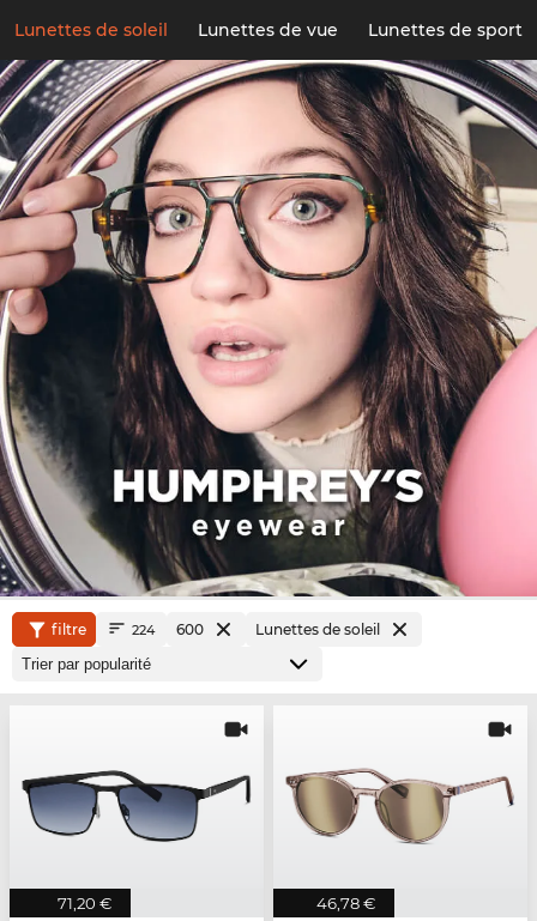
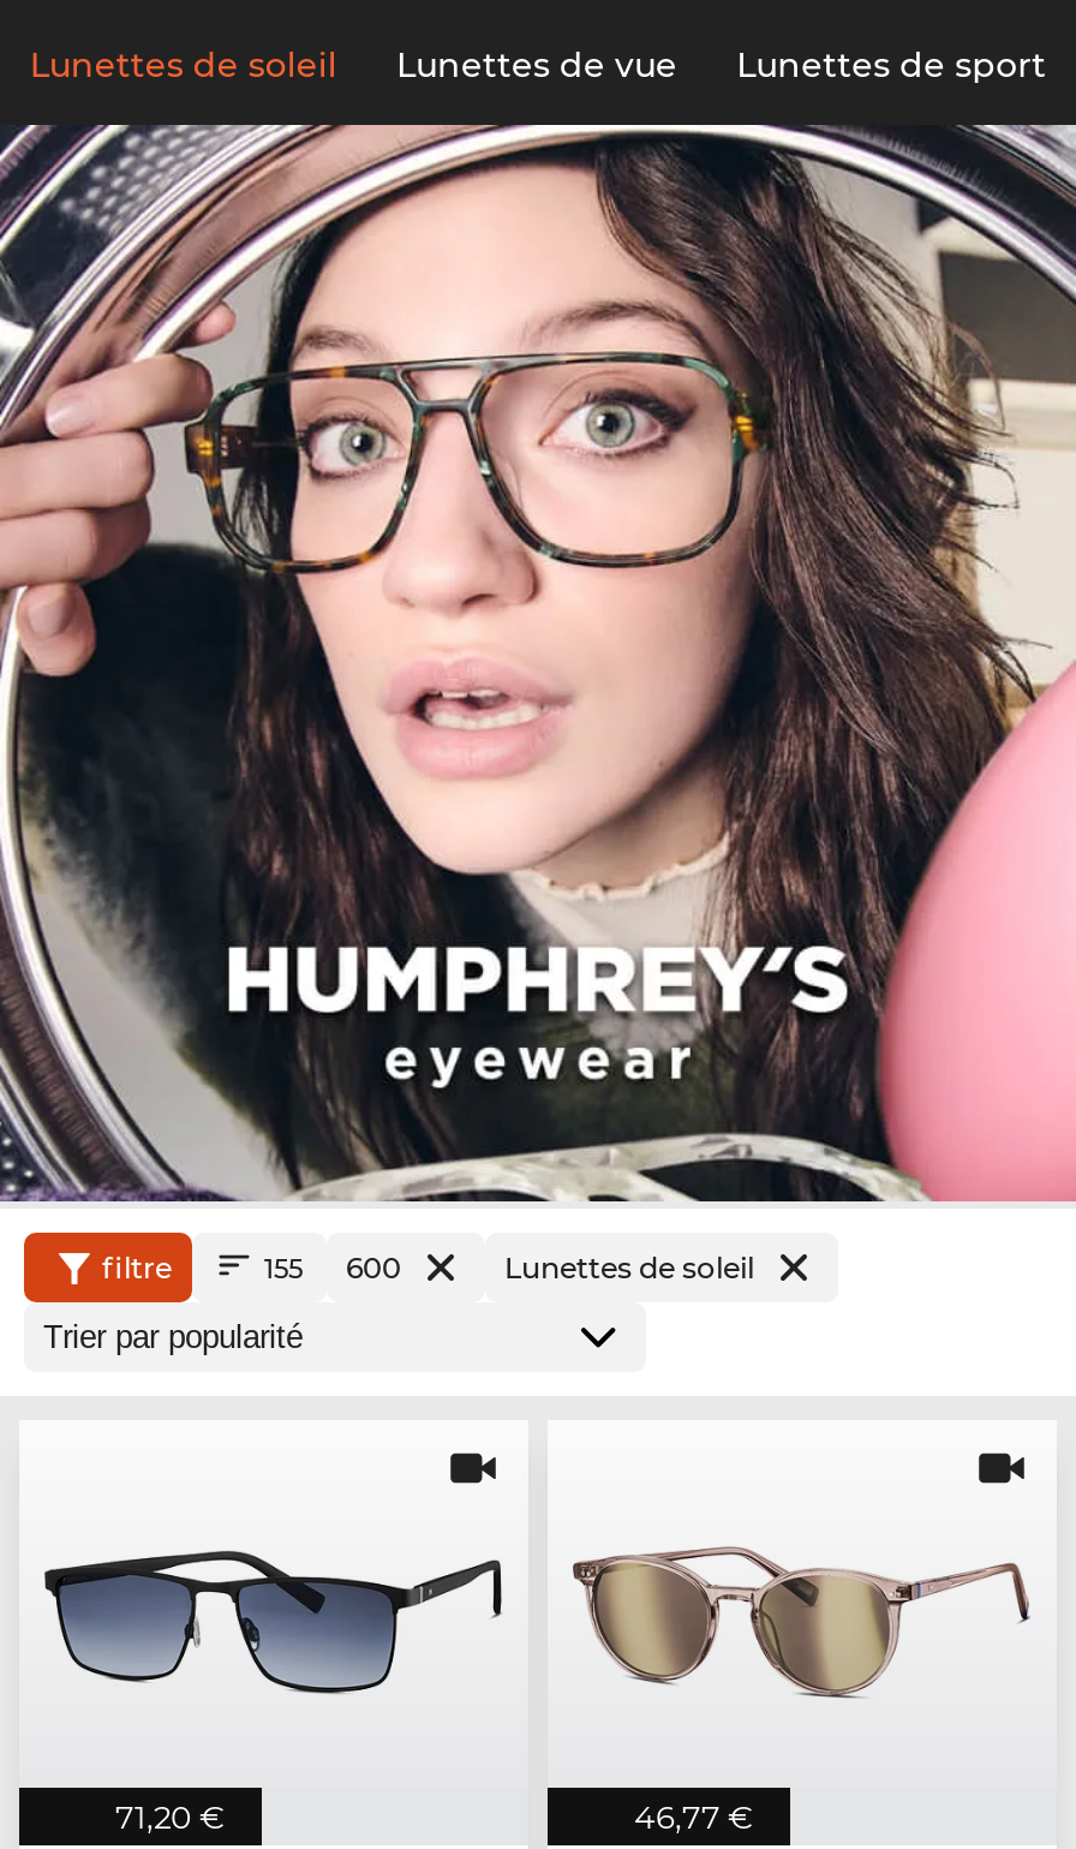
[132,620,204,638] 224 600 -> [264,1249,401,1286] 155 600
[316,893,376,912] 46,78 € -> [634,1797,754,1835] 46,77 €

